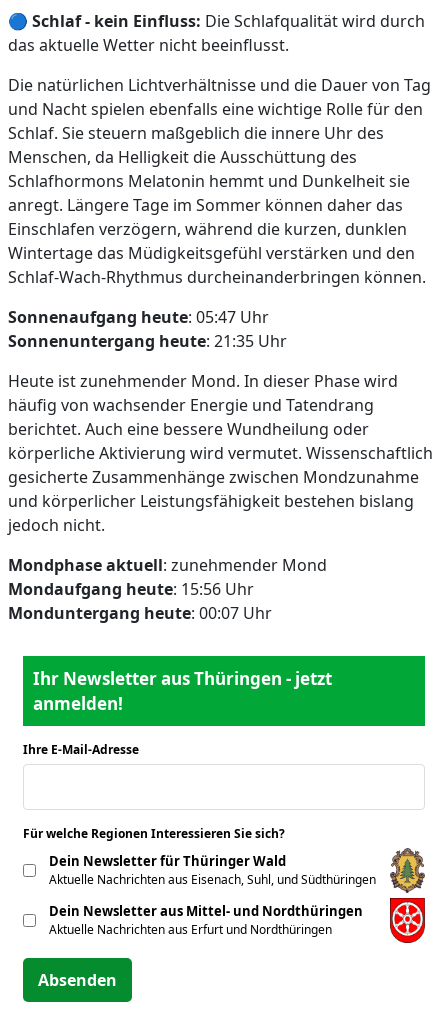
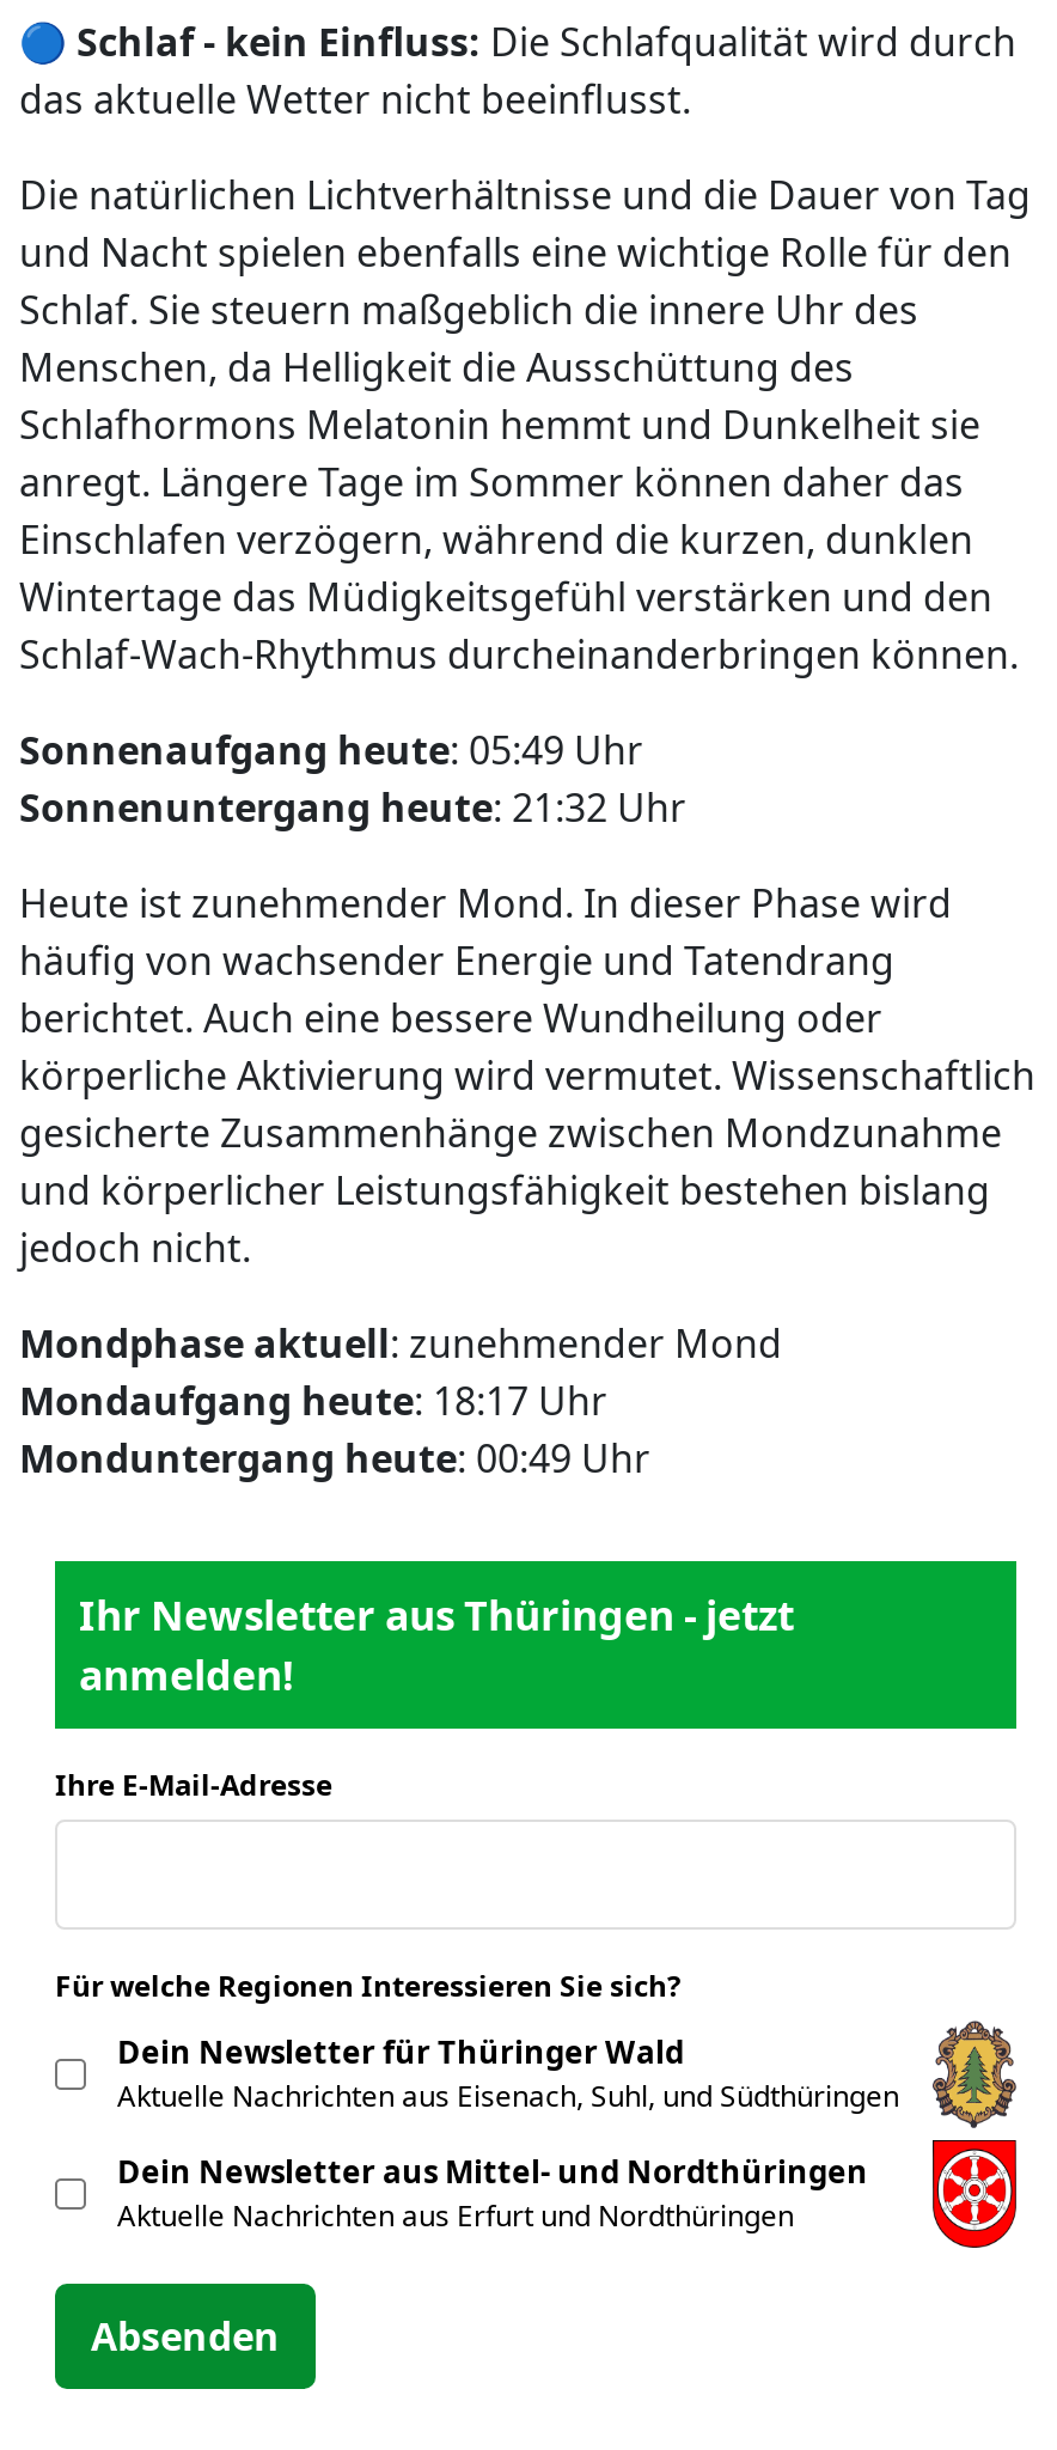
[8,306,269,328] Sonnenaufgang heute: 05:47 Uhr -> [19,724,643,776] Sonnenaufgang heute: 05:49 Uhr
[8,330,287,352] Sonnenuntergang heute: 21:35 Uhr -> [19,781,686,834] Sonnenuntergang heute: 21:32 Uhr
[8,578,254,600] Mondaufgang heute: 15:56 Uhr -> [19,1375,607,1427] Mondaufgang heute: 18:17 Uhr
[8,602,272,624] Monduntergang heute: 00:07 Uhr -> [19,1432,650,1485] Monduntergang heute: 00:49 Uhr

